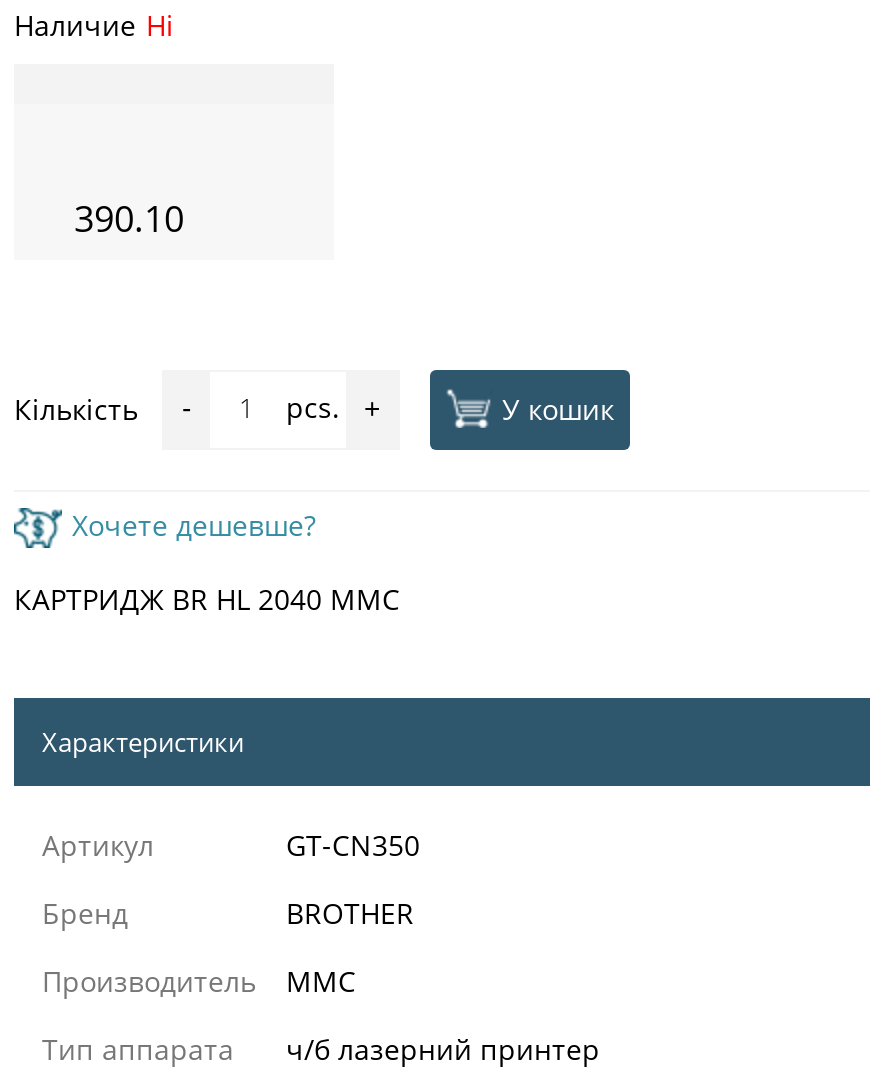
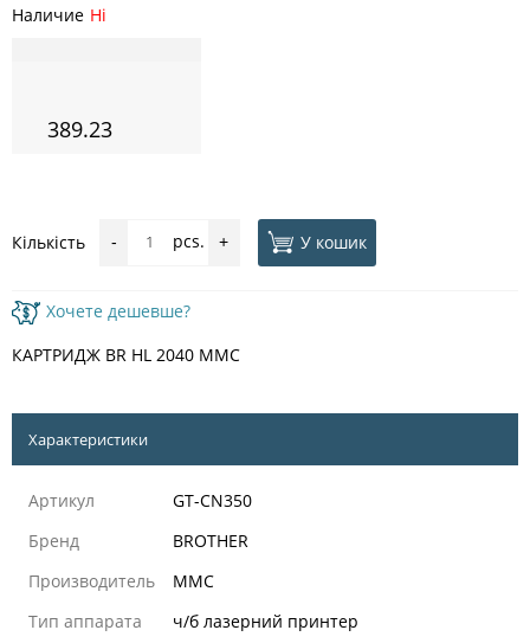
[74,193,184,241] 390.10 -> [47,114,112,143] 389.23

